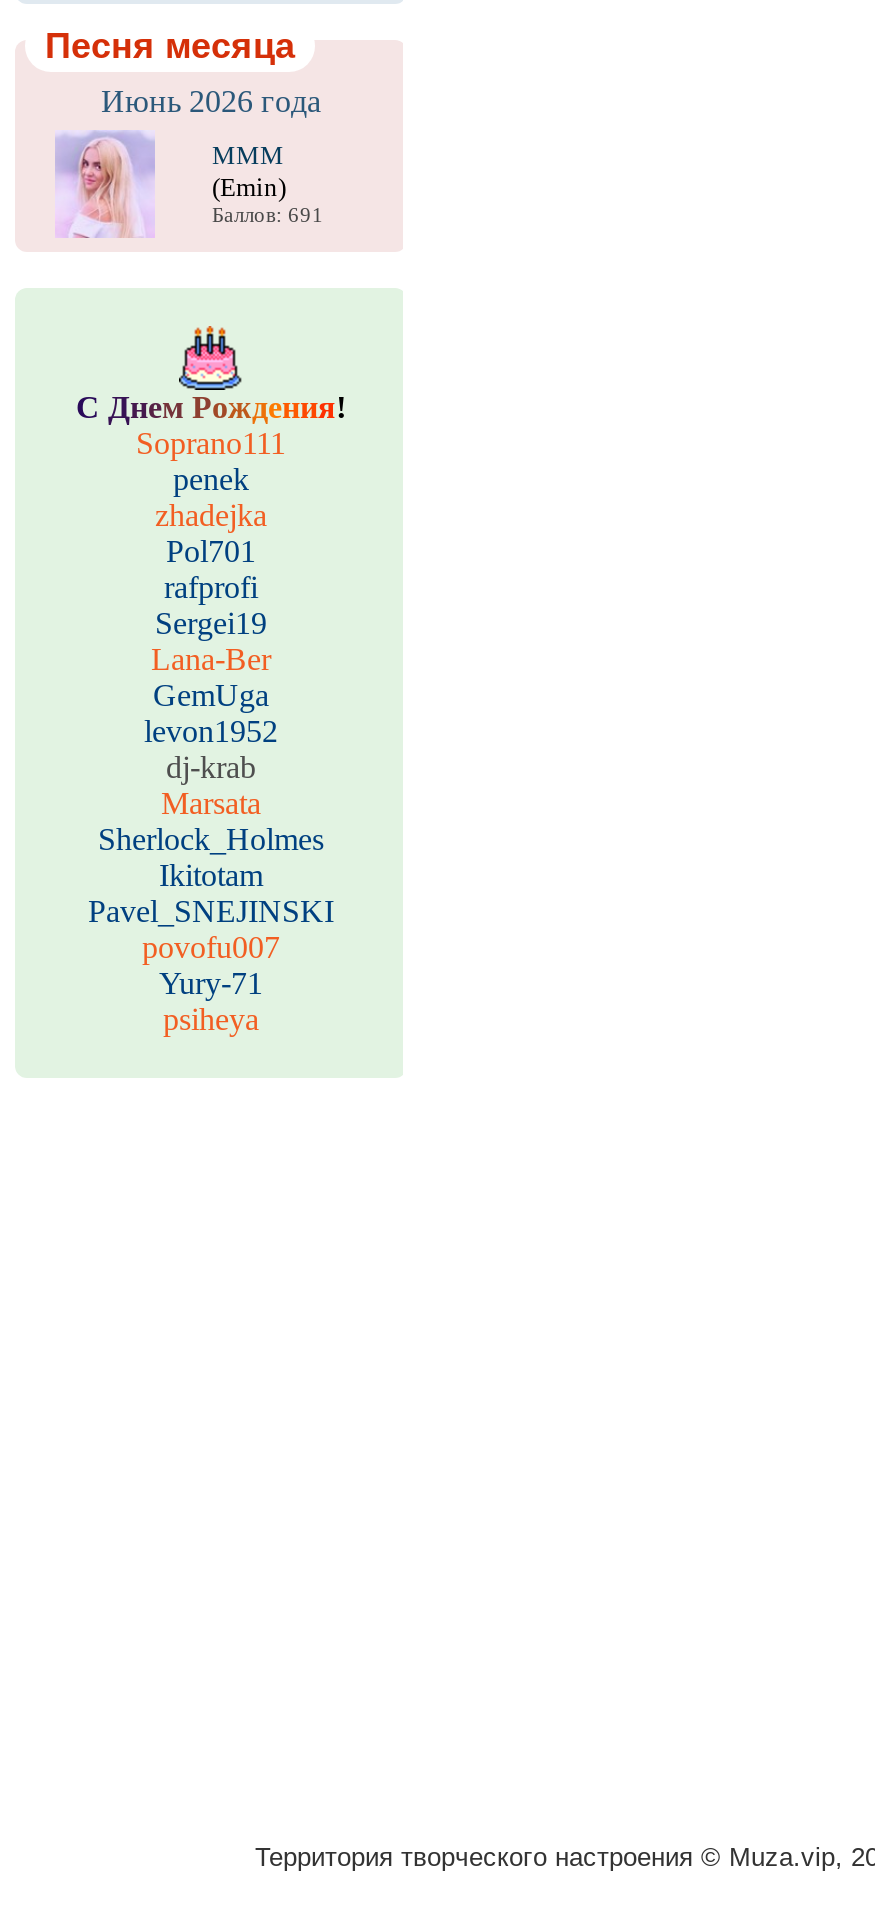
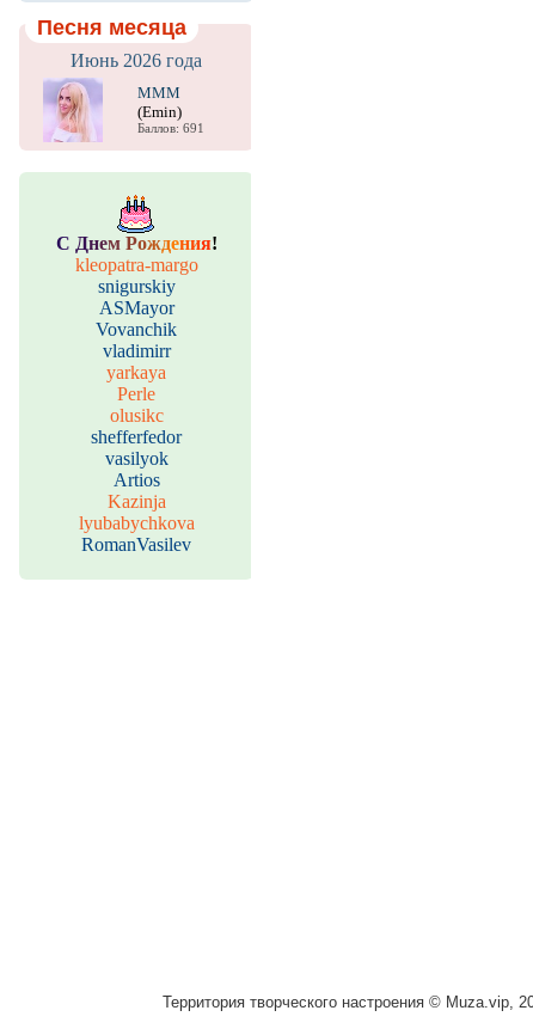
[88,426,334,1036] Soprano111 | penek | zhadejka | Pol701 | rafprofi | Sergei19 | Lana-Ber | GemUga | levon1952 | dj-krab | Marsata | Sherlock_Holmes | Ikitotam | Pavel_SNEJINSKI | povofu007 | Yury-71 | psiheya -> [75,255,198,555] kleopatra-margo | snigurskiy | ASMayor | Vovanchik | vladimirr | yarkaya | Perle | olusikc | shefferfedor | vasilyok | Artios | Kazinja | lyubabychkova | RomanVasilev

